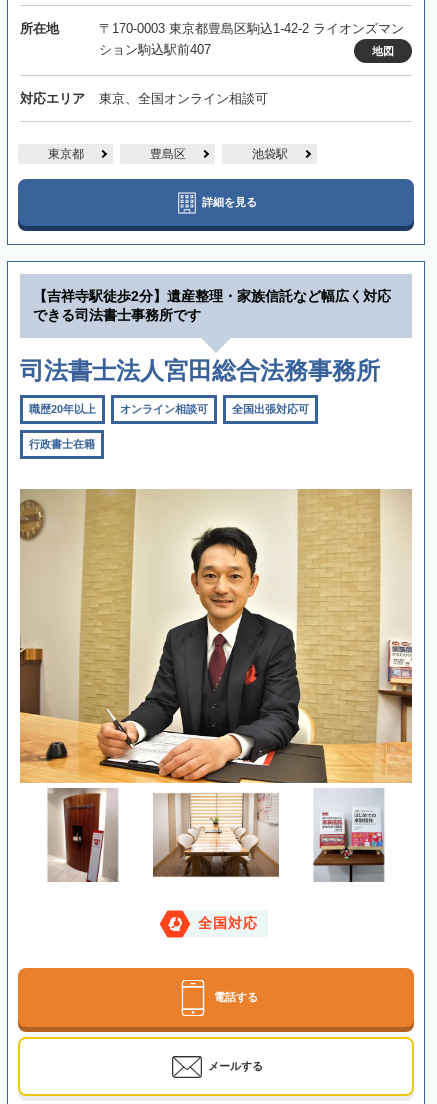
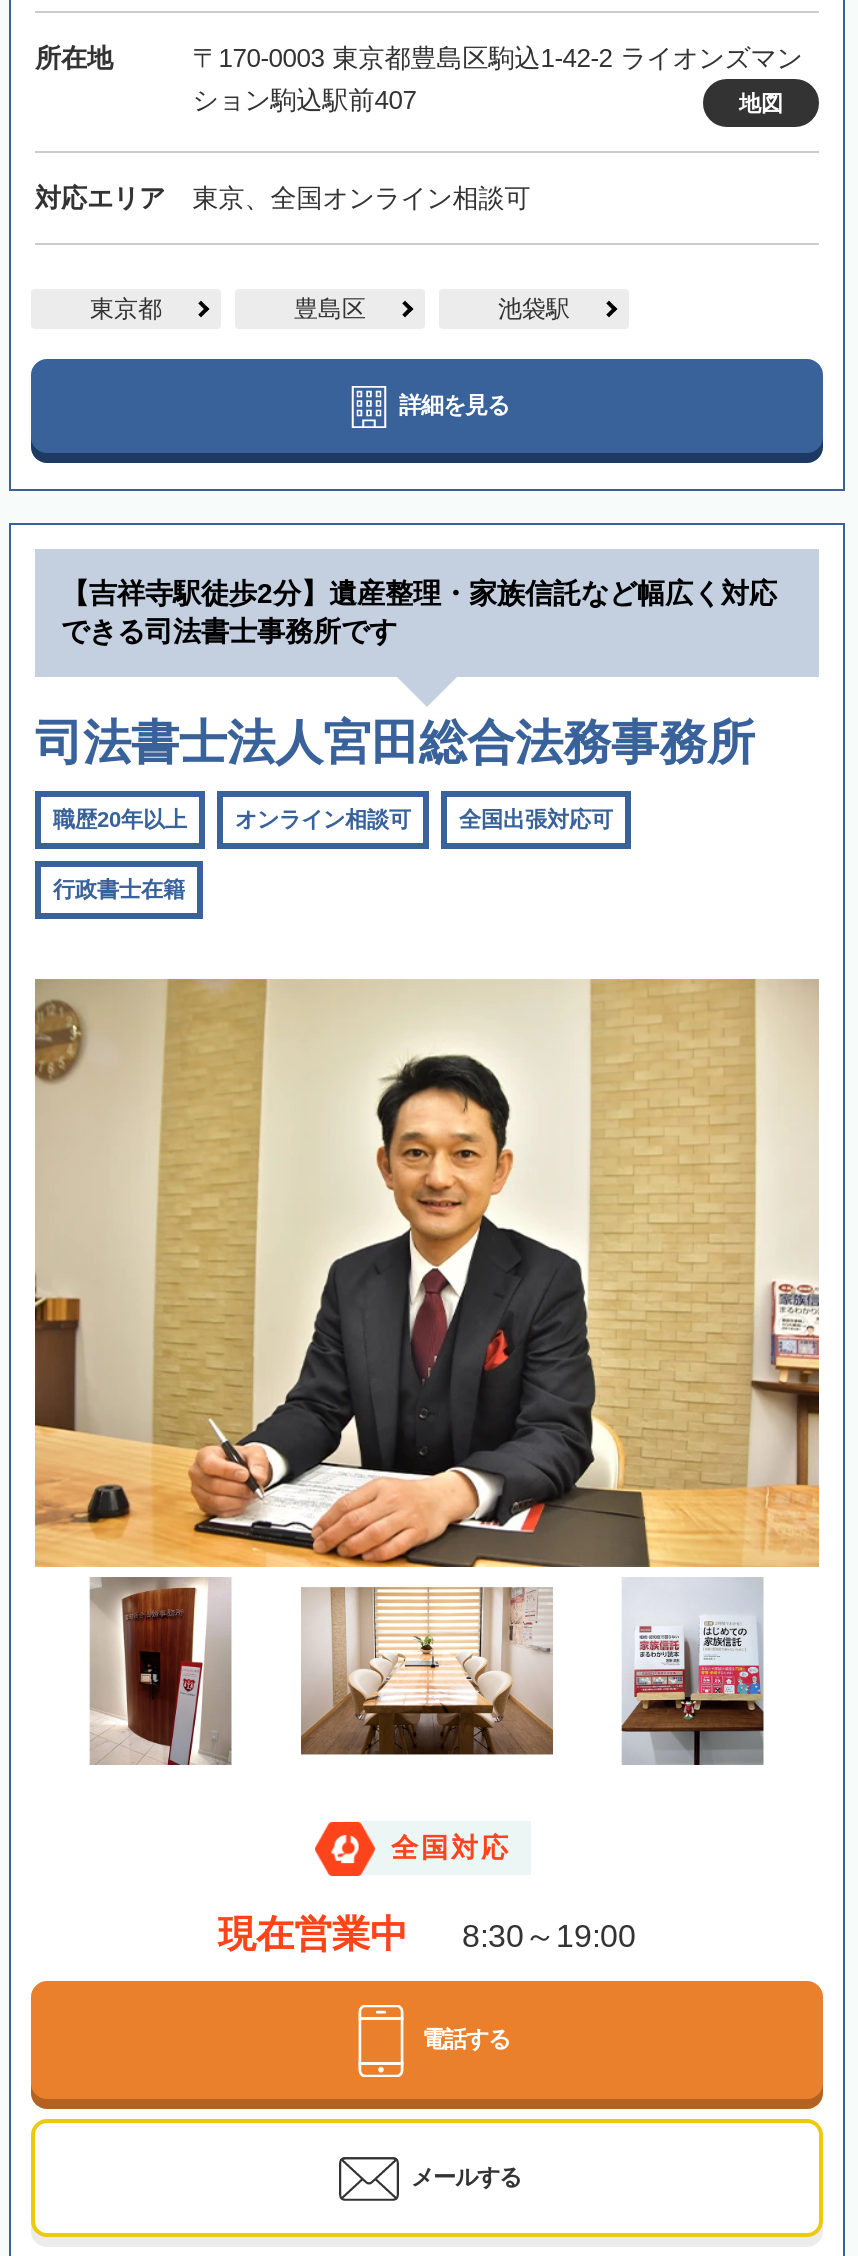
none -> [218,1913,636,1955] 現在営業中 | 8:30～19:00

